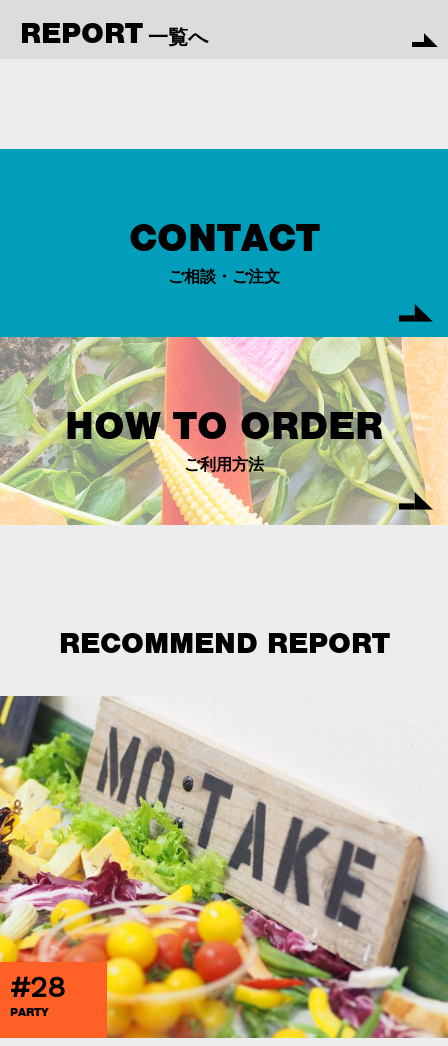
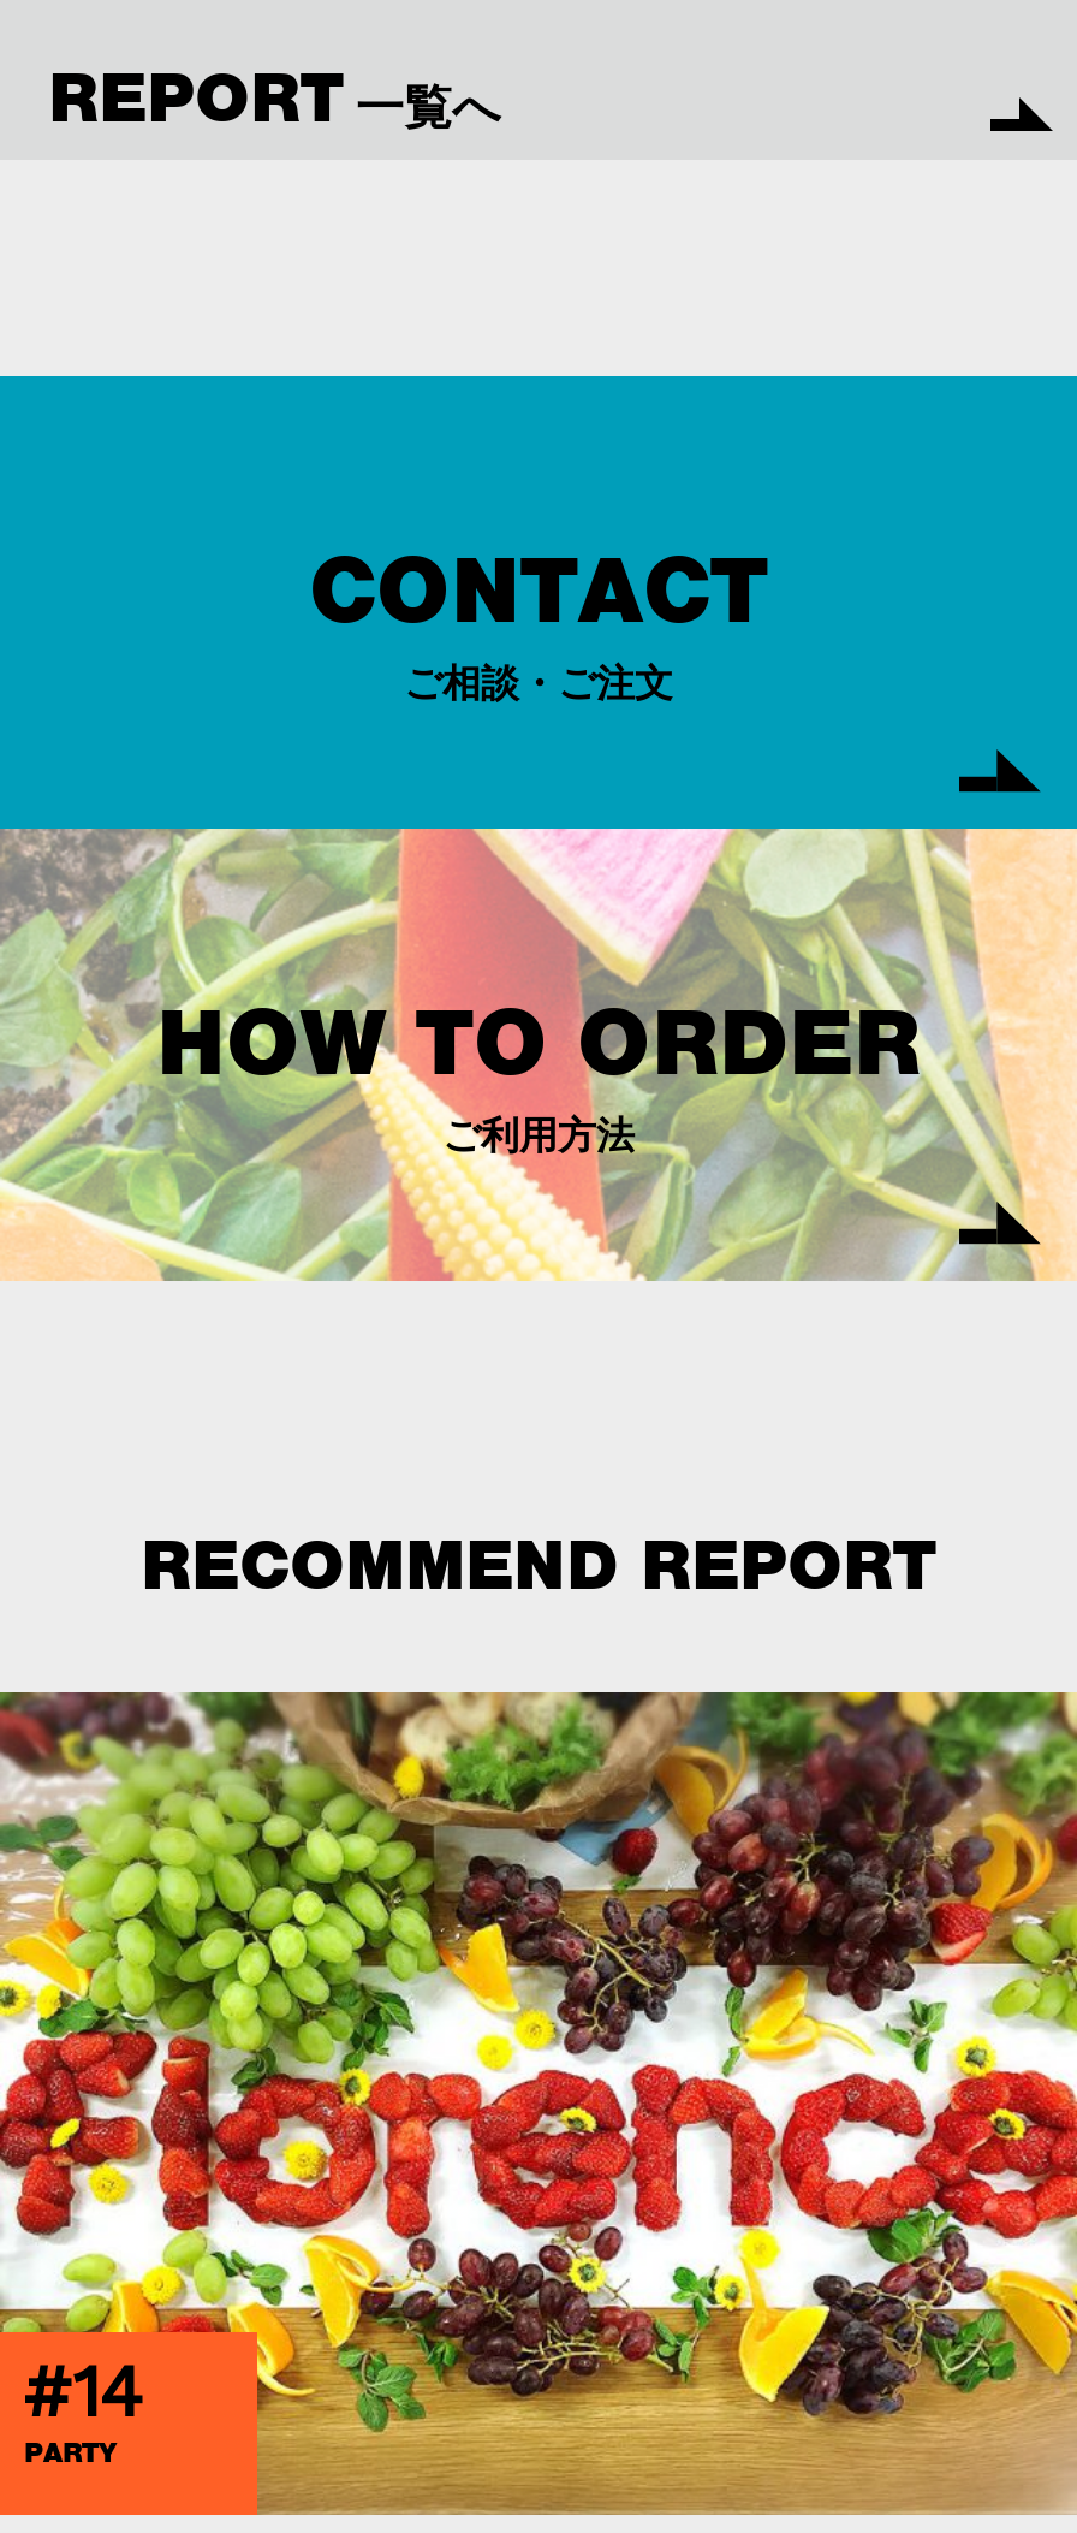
[3,695,445,1039] [image] | #28 -> [7,1690,1070,2515] [image] | #14

